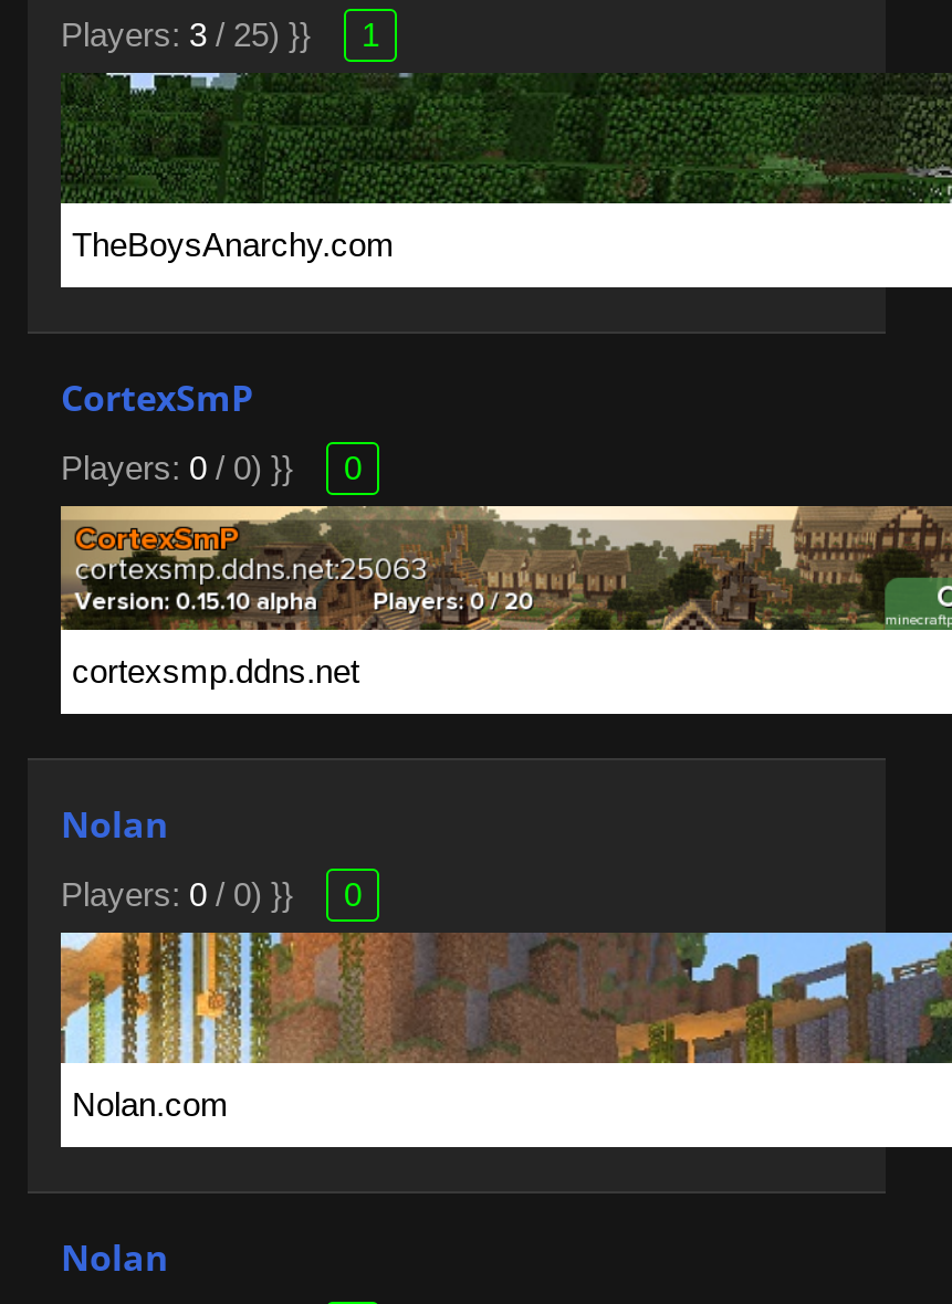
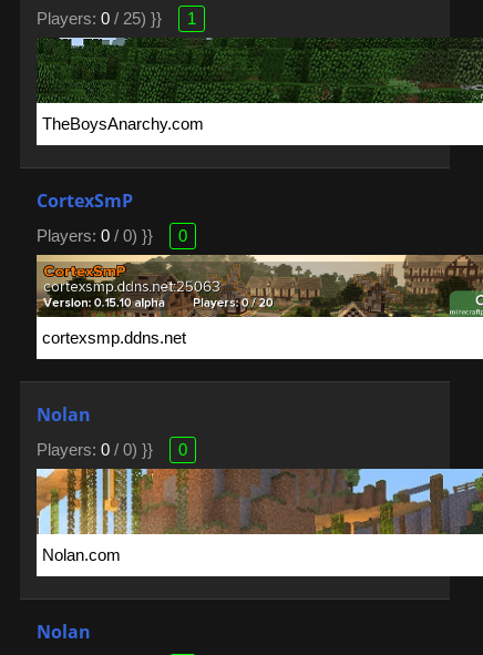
[61,15,379,53] Players: 3 / 25) }} 1 -> [37,9,196,28] Players: 0 / 25) }} 1

